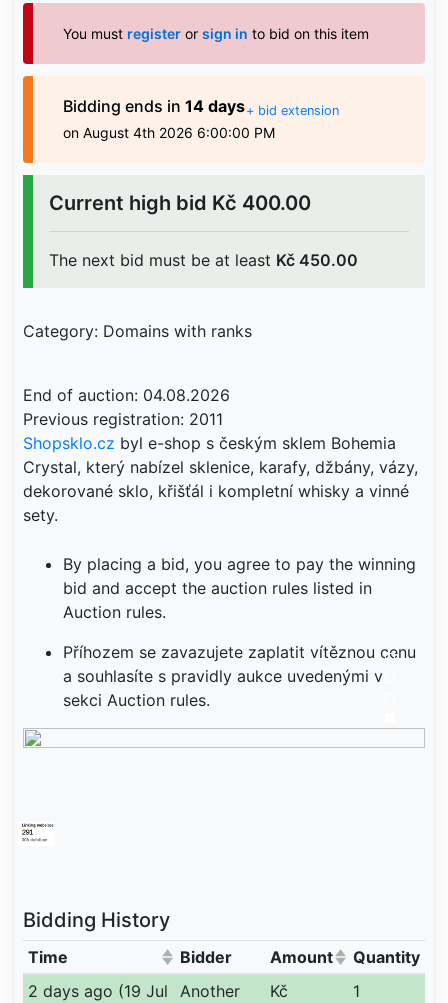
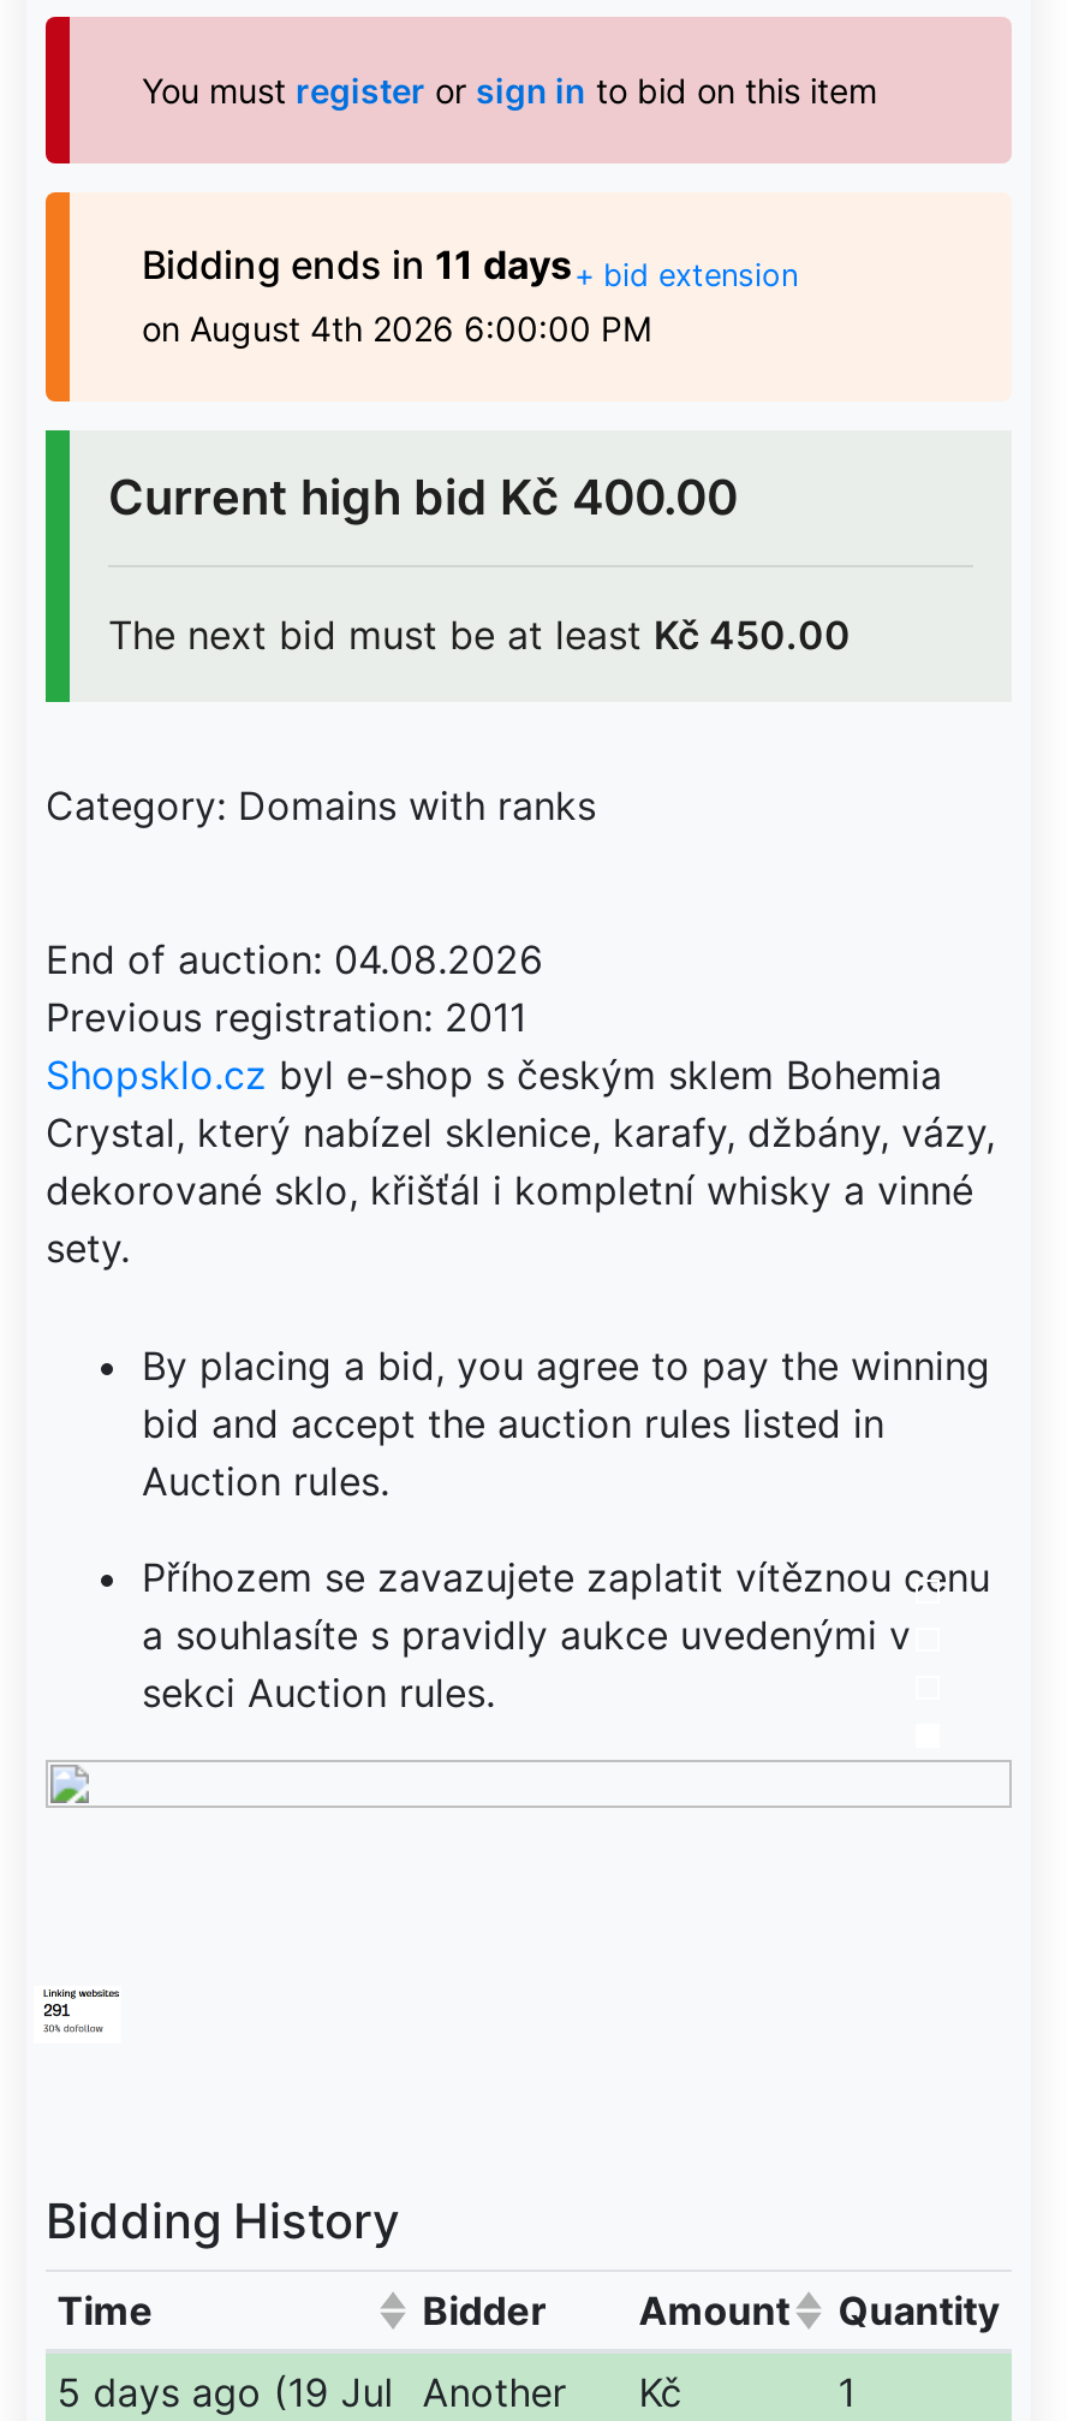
[63,96,339,118] Bidding ends in 14 days+ bid extension -> [142,240,798,293] Bidding ends in 11 days+ bid extension
[28,981,288,1001] 2 days ago (19 Jul Another Kč -> [57,2368,682,2416] 5 days ago (19 Jul Another Kč

